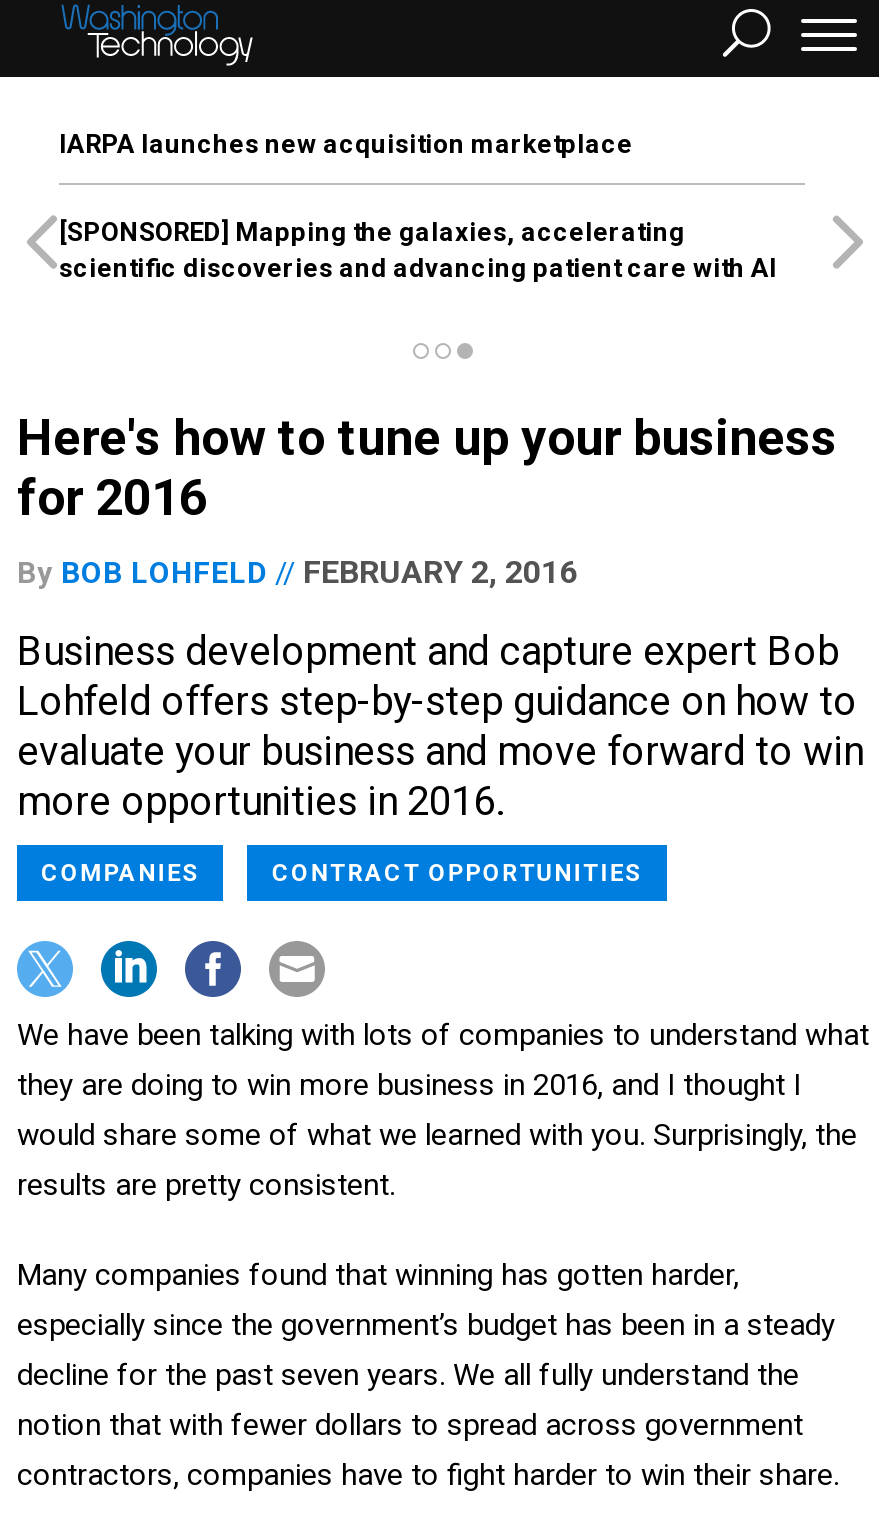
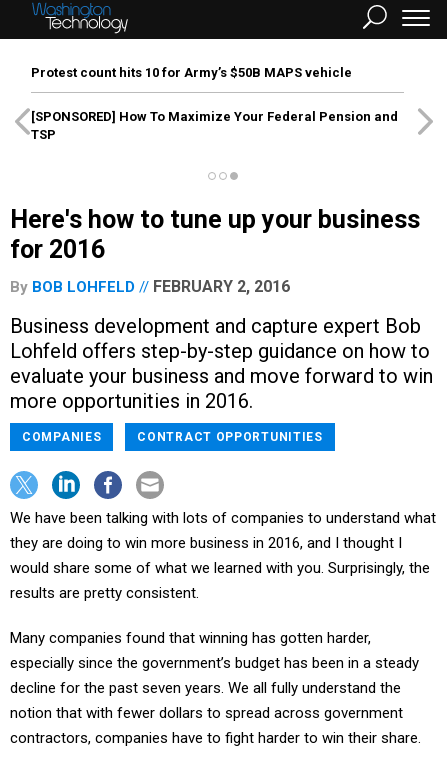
[59,129,633,159] IARPA launches new acquisition marketplace -> [31,65,352,80] Protest count hits 10 for Army’s $50B MAPS vehicle
[59,217,777,283] [SPONSORED] Mapping the galaxies, accelerating | scientific discoveries and advancing patient care with AI -> [31,109,398,142] [SPONSORED] How To Maximize Your Federal Pension and | TSP

